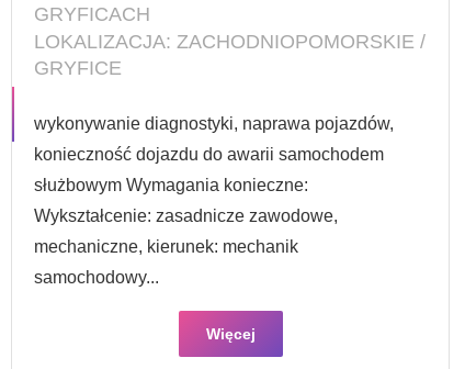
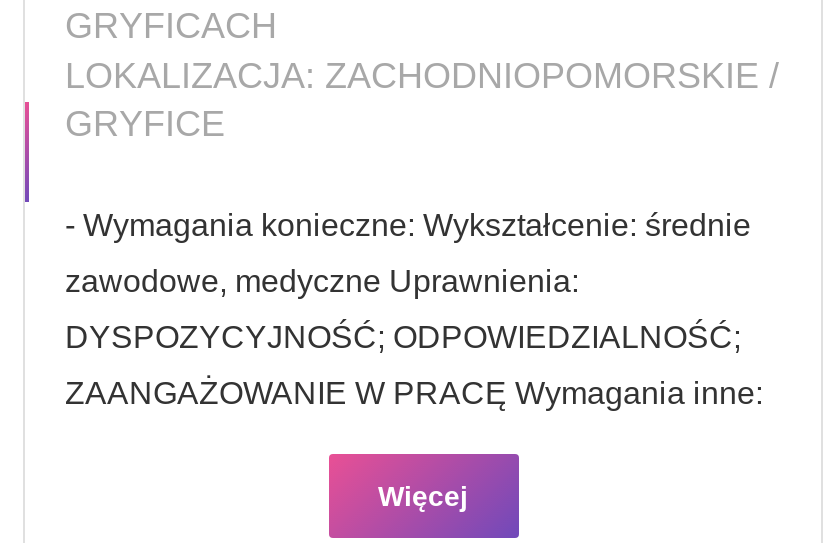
[34,114,394,287] wykonywanie diagnostyki, naprawa pojazdów, | konieczność dojazdu do awarii samochodem | służbowym Wymagania konieczne: | Wykształcenie: zasadnicze zawodowe, | mechaniczne, kierunek: mechanik | samochodowy... -> [65,208,763,410] - Wymagania konieczne: Wykształcenie: średnie | zawodowe, medyczne Uprawnienia: | DYSPOZYCYJNOŚĆ; ODPOWIEDZIALNOŚĆ; | ZAANGAŻOWANIE W PRACĘ Wymagania inne:

